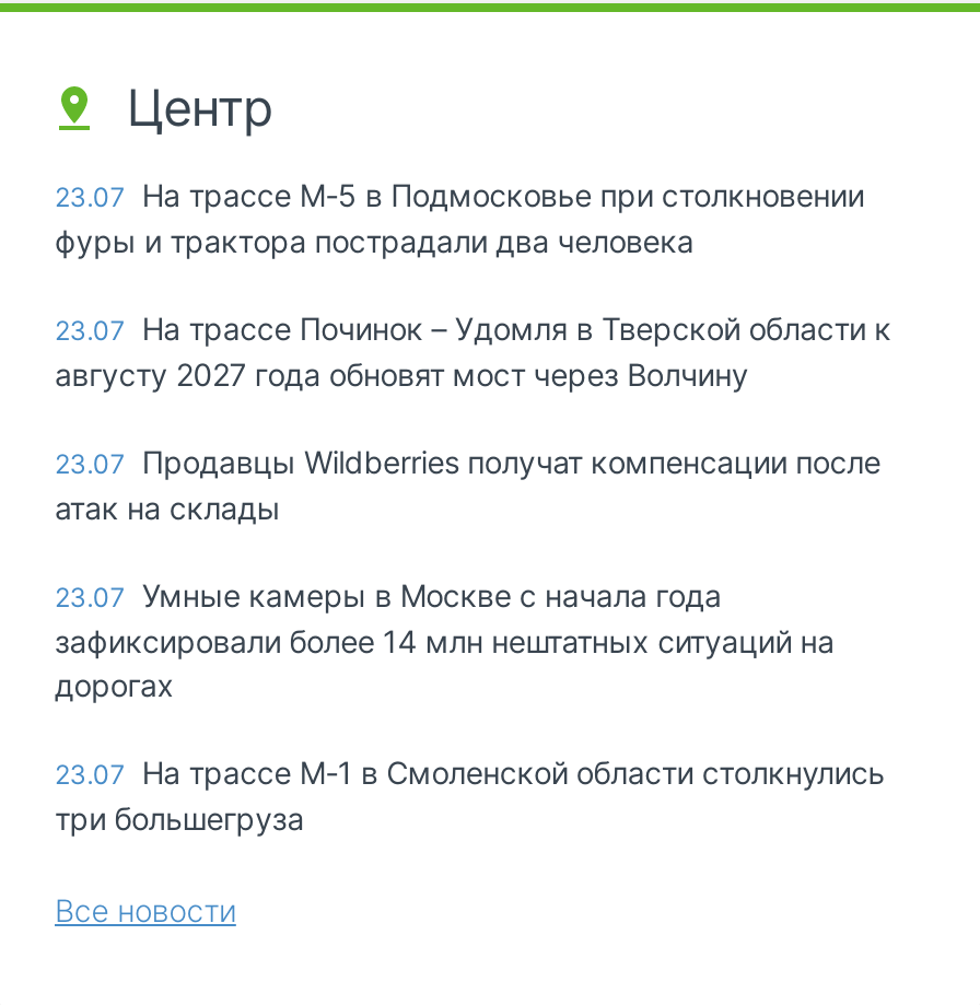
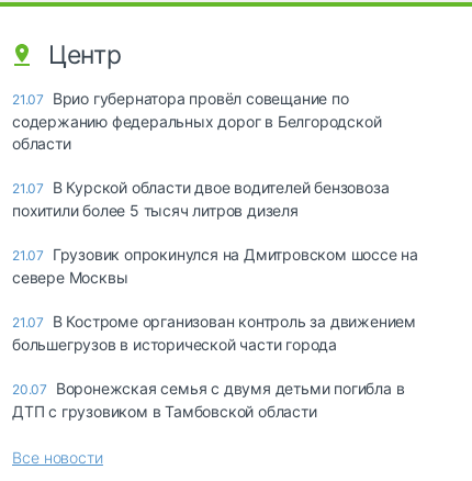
[55,176,864,259] 23.07 На трассе М-5 в Подмосковье при столкновении | фуры и трактора пострадали два человека -> [12,89,381,153] 21.07 Врио губернатора провёл совещание по | содержанию федеральных дорог в Белгородской | области
[55,310,891,393] 23.07 На трассе Починок – Удомля в Тверской области к | августу 2027 года обновят мост через Волчину -> [12,178,389,220] 21.07 В Курской области двое водителей бензовоза | похитили более 5 тысяч литров дизеля
[55,443,881,526] 23.07 Продавцы Wildberries получат компенсации после | атак на склады -> [12,245,418,287] 21.07 Грузовик опрокинулся на Дмитровском шоссе на | севере Москвы
[55,577,834,703] 23.07 Умные камеры в Москве с начала года | зафиксировали более 14 млн нештатных ситуаций на | дорогах -> [12,312,416,354] 21.07 В Костроме организован контроль за движением | большегрузов в исторической части города
[55,754,885,837] 23.07 На трассе М-1 в Смоленской области столкнулись | три большегруза -> [12,379,404,421] 20.07 Воронежская семья с двумя детьми погибла в | ДТП с грузовиком в Тамбовской области

